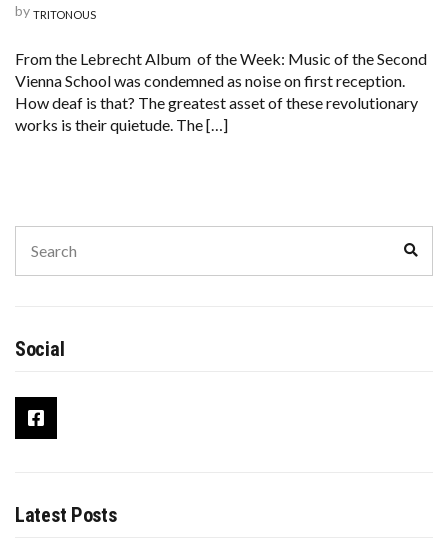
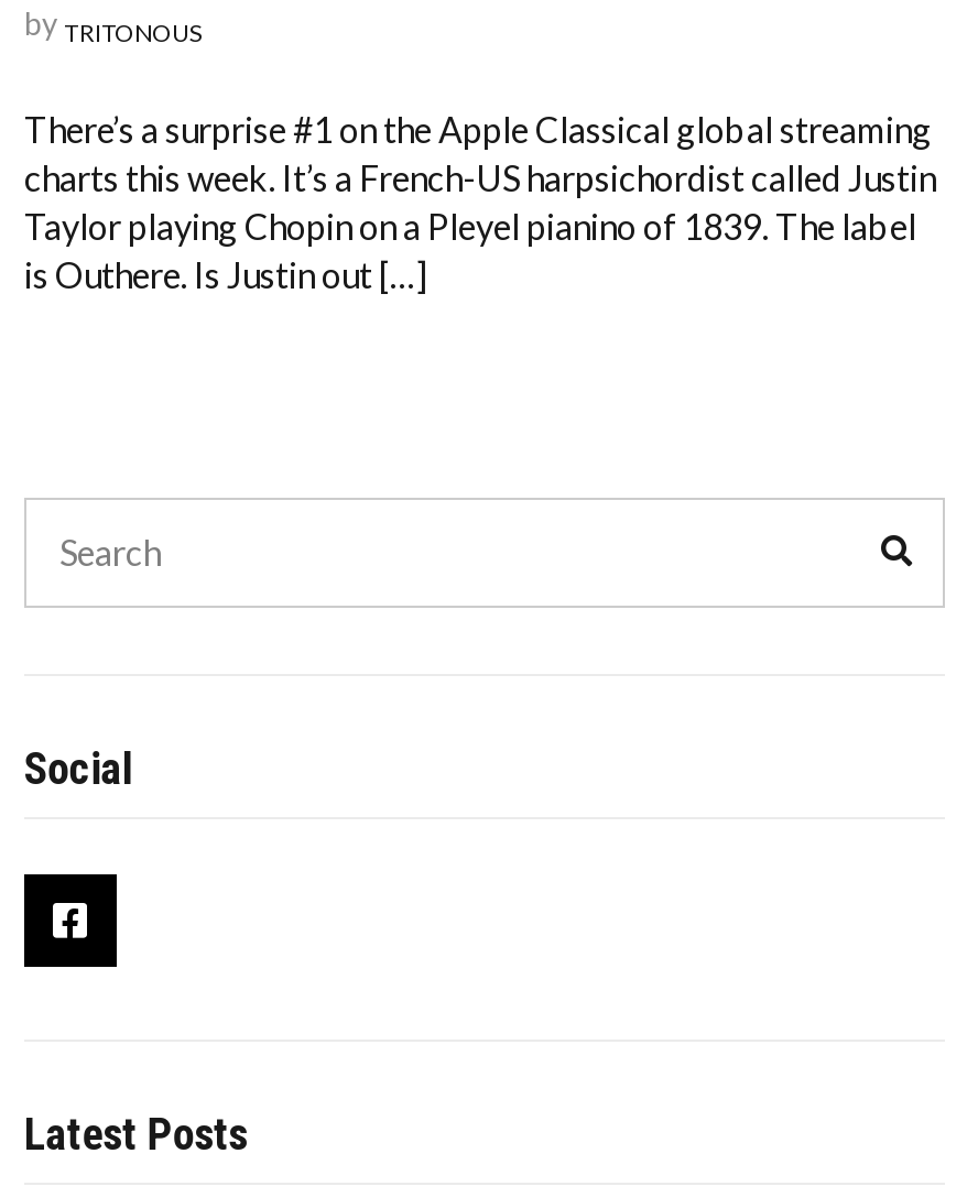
[15,49,427,134] From the Lebrecht Album of the Week: Music of the Second | Vienna School was condemned as noise on first reception. | How deaf is that? The greatest asset of these revolutionary | works is their quietude. The […] -> [24,108,936,295] There’s a surprise #1 on the Apple Classical global streaming | charts this week. It’s a French-US harpsichordist called Justin | Taylor playing Chopin on a Pleyel pianino of 1839. The label | is Outhere. Is Justin out […]

